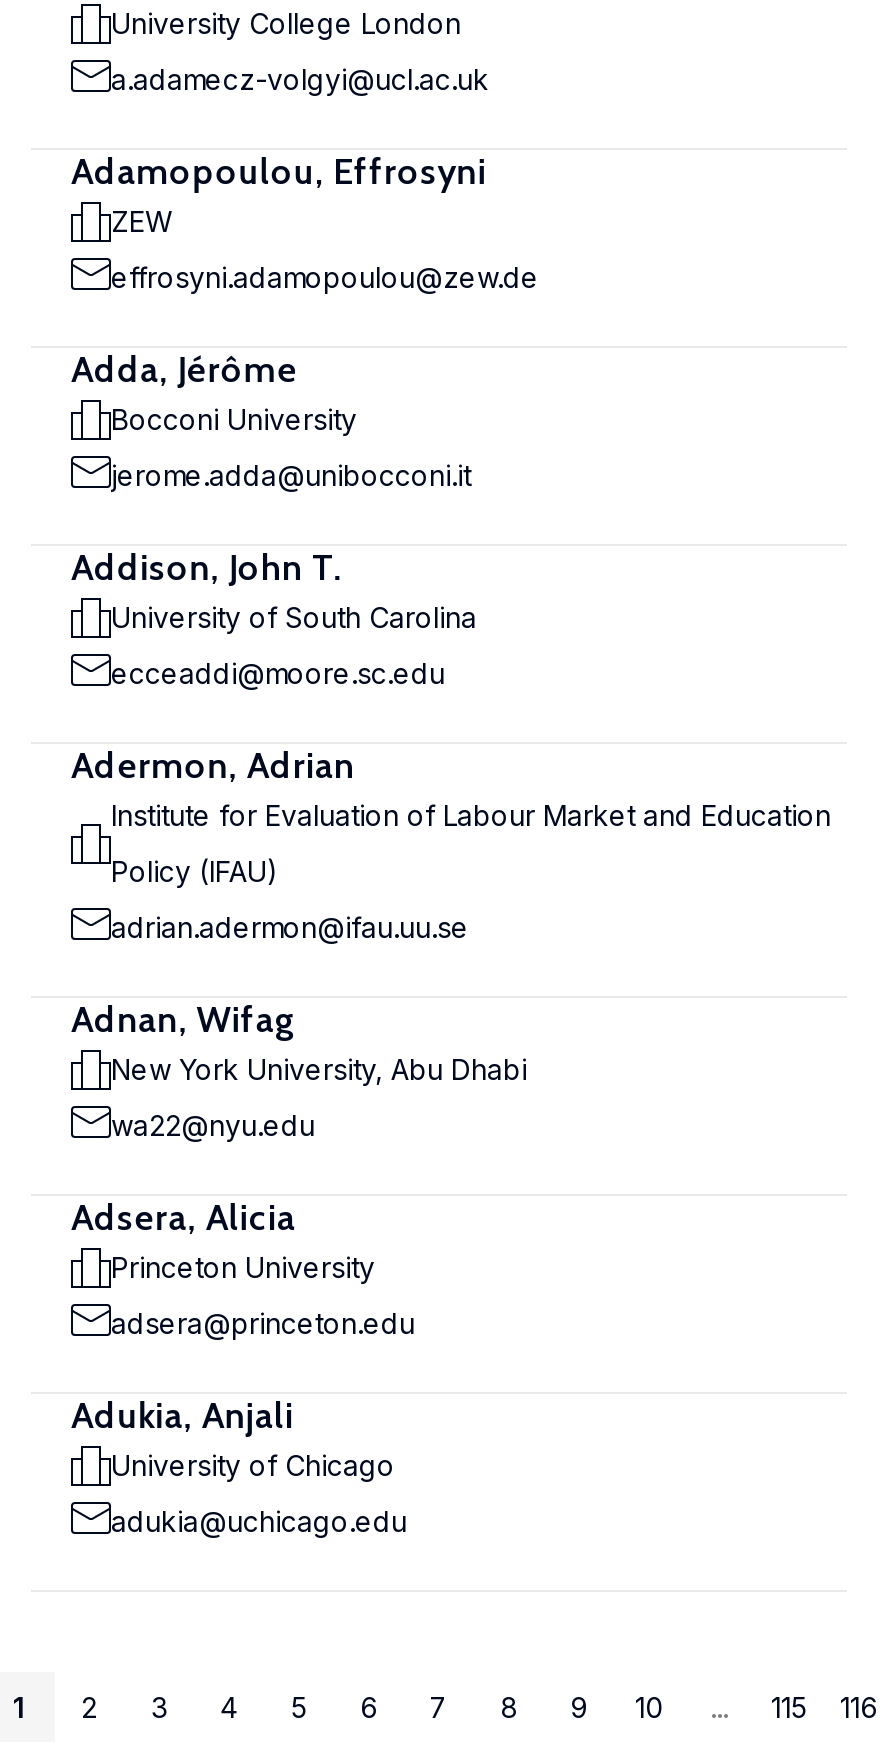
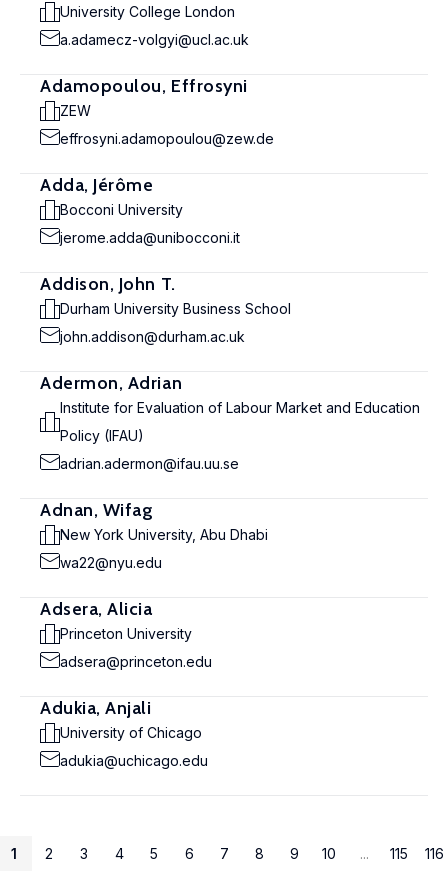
[111,600,477,634] University of South Carolina -> [60,300,291,317] Durham University Business School
[111,656,445,690] ecceaddi@moore.sc.edu -> [60,328,245,345] john.addison@durham.ac.uk

